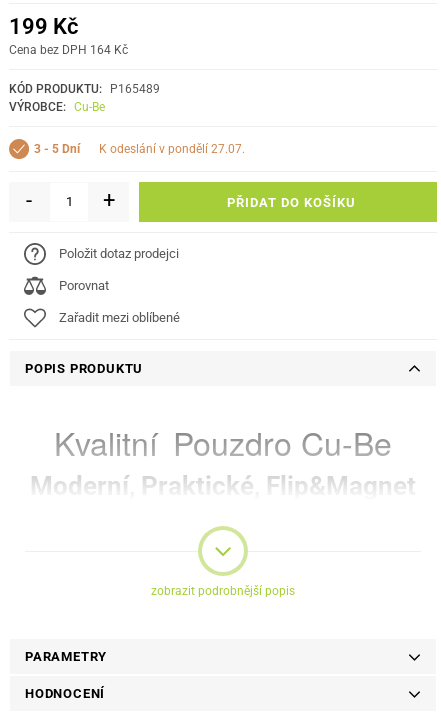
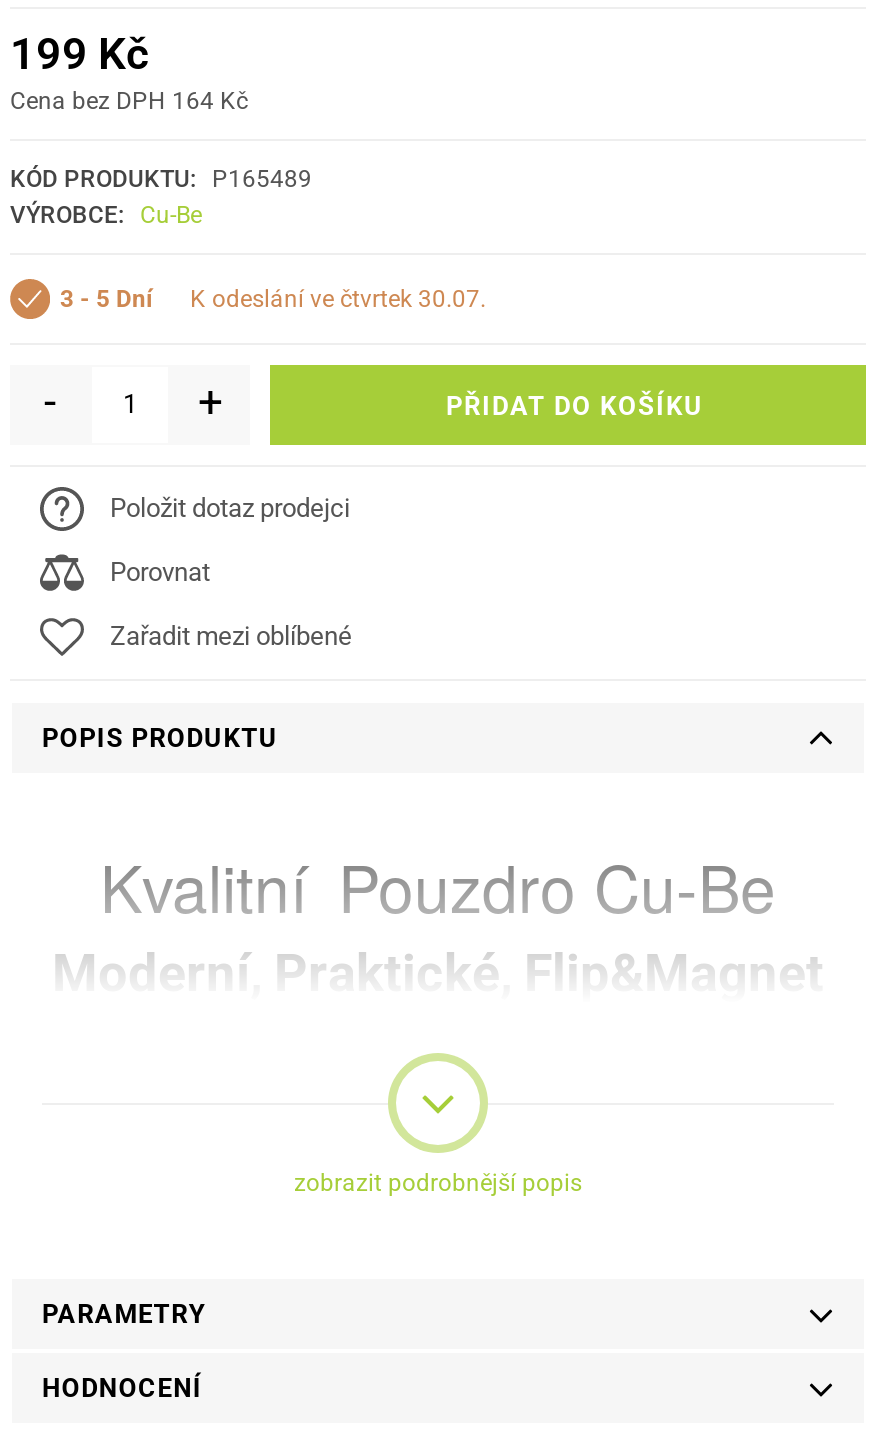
[107,142,245,156] k odeslání v pondělí 27.07. -> [206,285,486,313] k odeslání ve čtvrtek 30.07.

